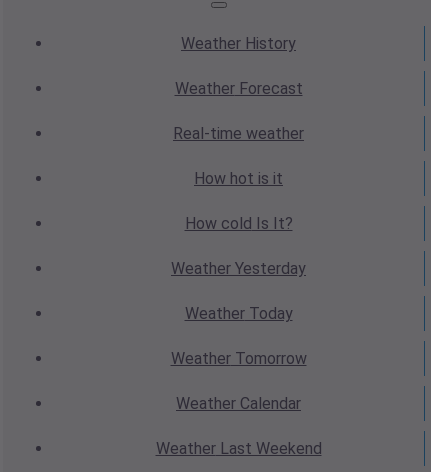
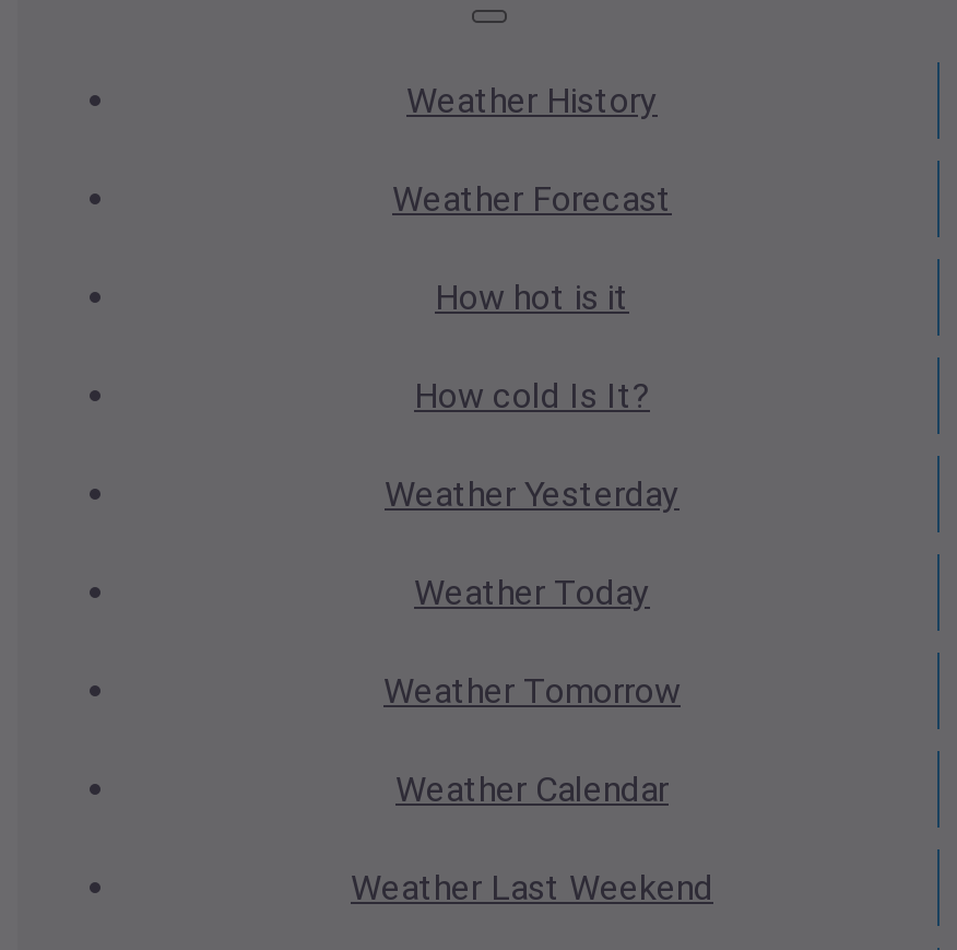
[173,124,304,143] Real-time weather -> none

